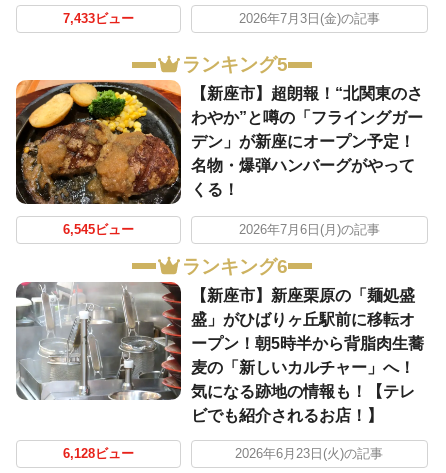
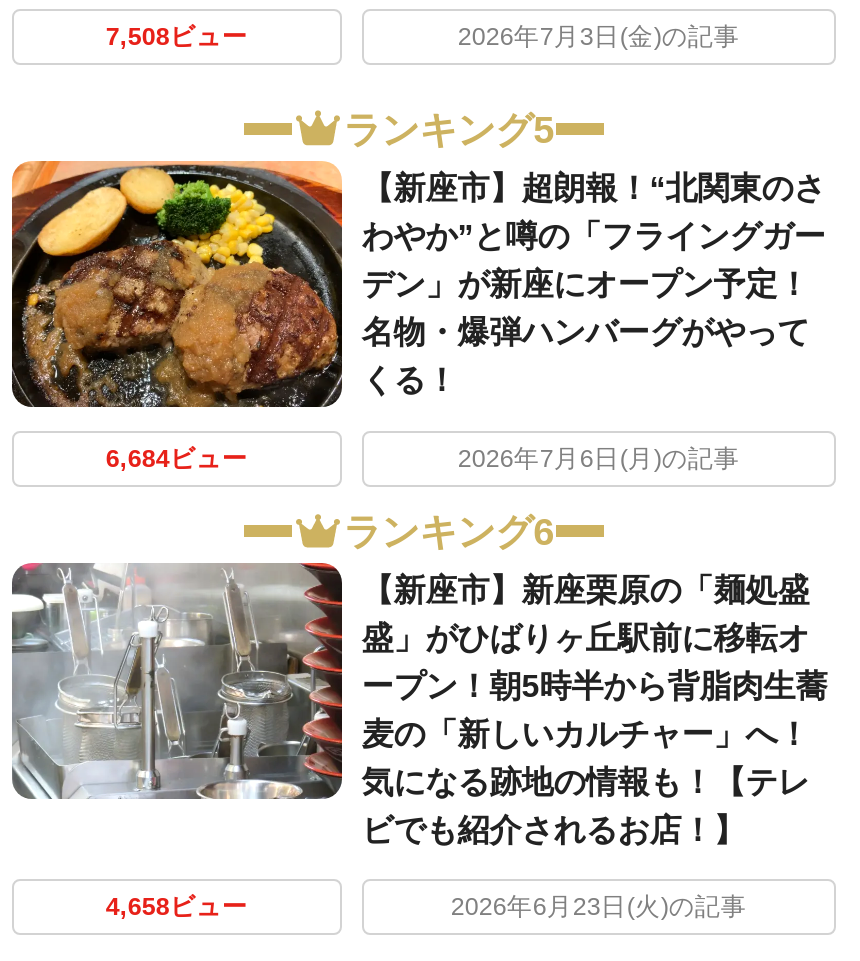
[63,12,134,26] 7,433ビュー -> [106,23,248,51] 7,508ビュー
[63,223,134,237] 6,545ビュー -> [106,445,248,473] 6,684ビュー
[63,447,134,461] 6,128ビュー -> [106,892,248,920] 4,658ビュー

